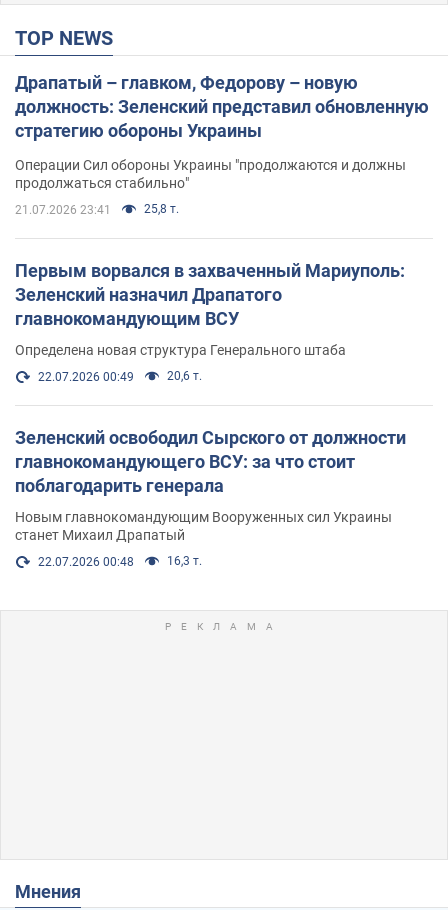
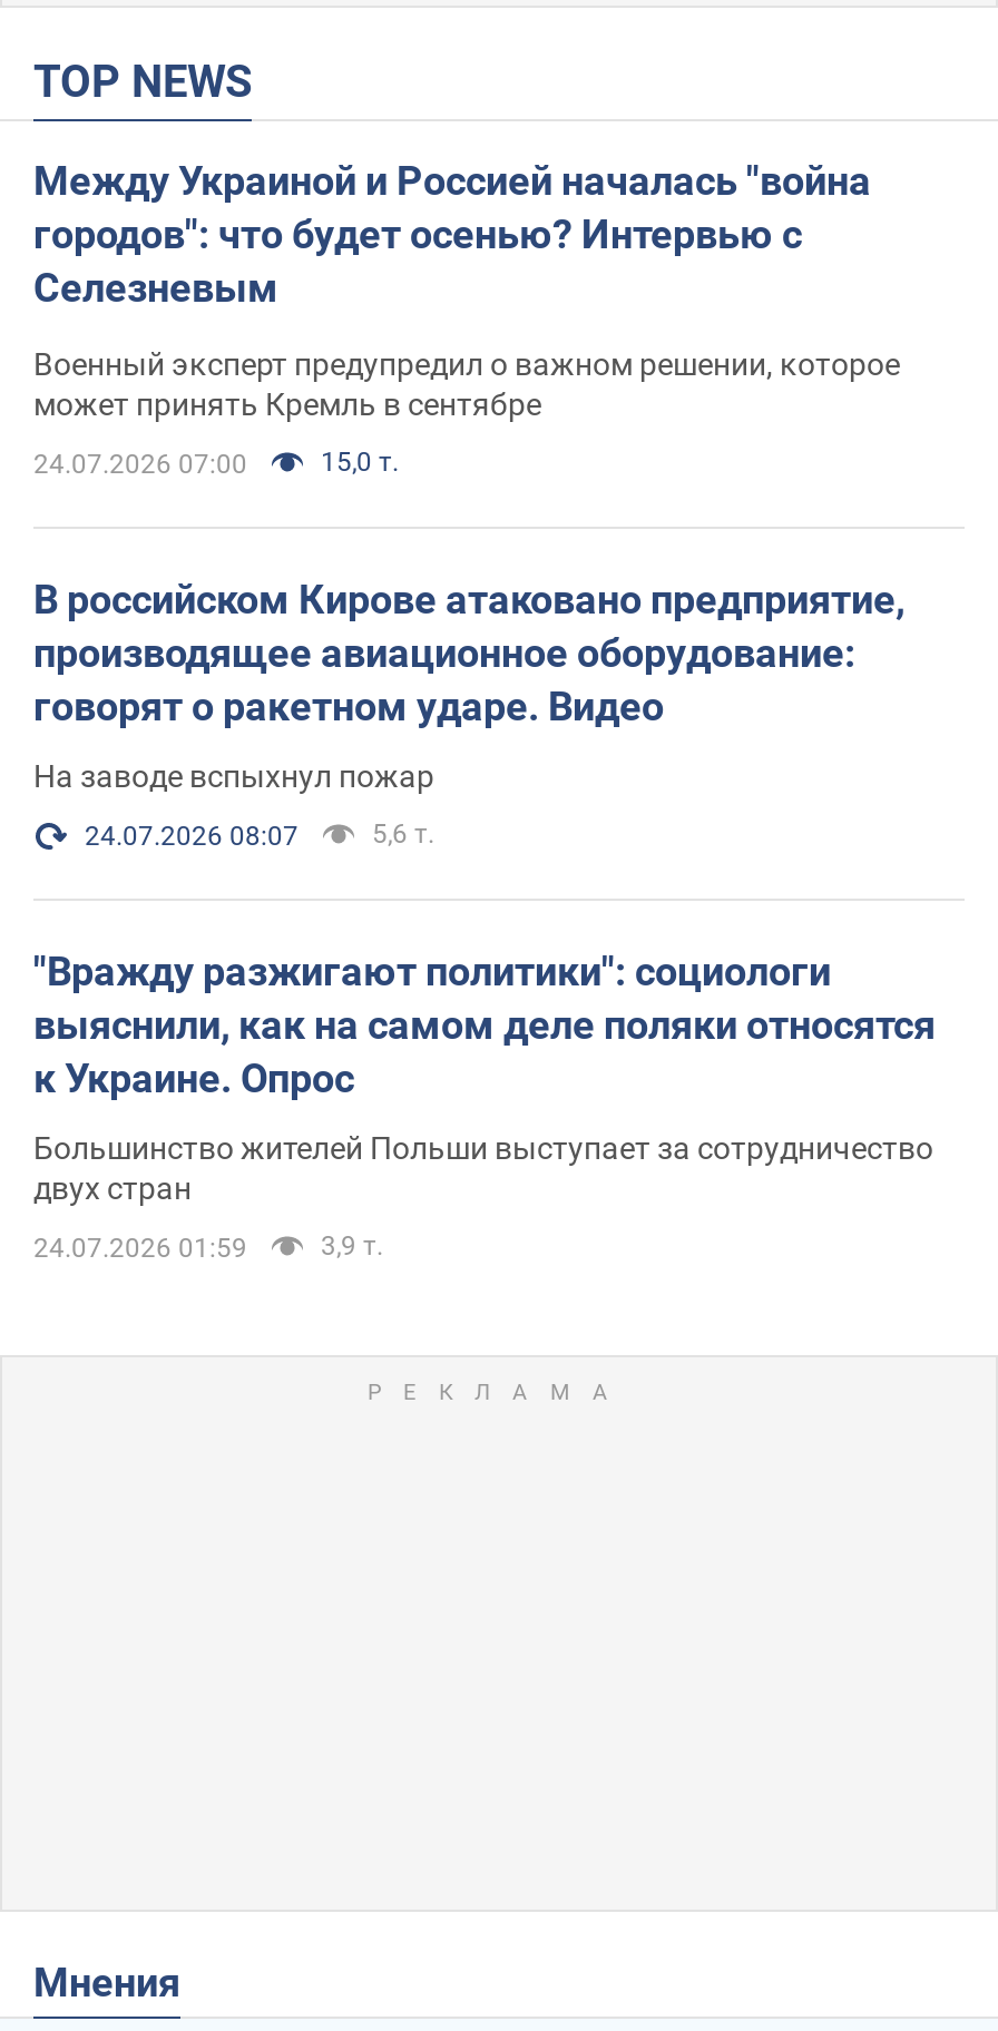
[15,72,429,141] Драпатый – главком, Федорову – новую | должность: Зеленский представил обновленную | стратегию обороны Украины -> [33,156,871,310] Между Украиной и Россией началась "война | городов": что будет осенью? Интервью с | Селезневым
[15,157,406,191] Операции Сил обороны Украины "продолжаются и должны | продолжаться стабильно" -> [33,346,900,421] Военный эксперт предупредил о важном решении, которое | может принять Кремль в сентябре
[15,202,179,217] 21.07.2026 23:41 | 25,8 т. -> [33,446,399,479] 24.07.2026 07:00 | 15,0 т.
[15,260,405,329] Первым ворвался в захваченный Мариуполь: | Зеленский назначил Драпатого | главнокомандующим ВСУ -> [33,575,904,729] В российском Кирове атаковано предприятие, | производящее авиационное оборудование: | говорят о ракетном ударе. Видео
[15,342,346,358] Определена новая структура Генерального штаба -> [33,758,434,793] На заводе вспыхнул пожар
[38,369,202,384] 22.07.2026 00:49 | 20,6 т. -> [85,818,434,851] 24.07.2026 08:07 | 5,6 т.
[15,427,406,496] Зеленский освободил Сырского от должности | главнокомандующего ВСУ: за что стоит | поблагодарить генерала -> [33,947,936,1101] "Вражду разжигают политики": социологи | выяснили, как на самом деле поляки относятся | к Украине. Опрос
[15,509,392,543] Новым главнокомандующим Вооруженных сил Украины | станет Михаил Драпатый -> [33,1130,933,1205] Большинство жителей Польши выступает за сотрудничество | двух стран
[38,554,202,569] 22.07.2026 00:48 | 16,3 т. -> [33,1230,383,1263] 24.07.2026 01:59 | 3,9 т.

